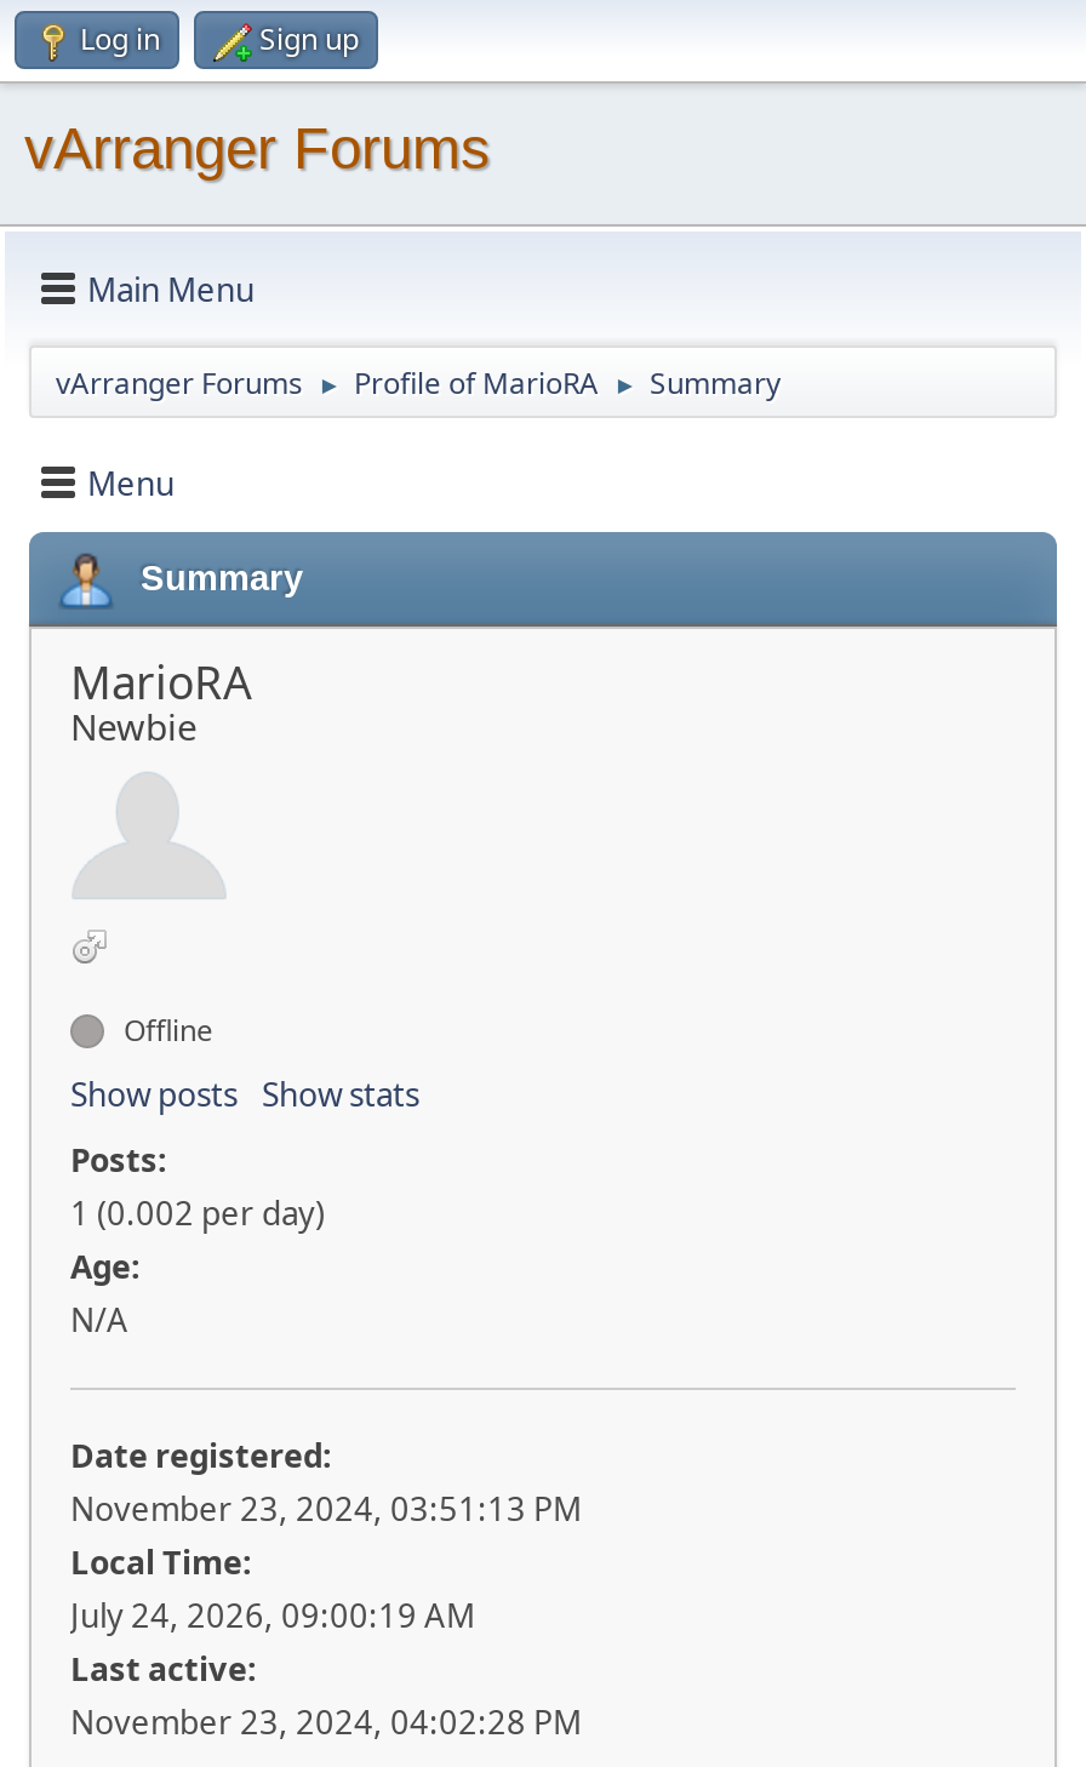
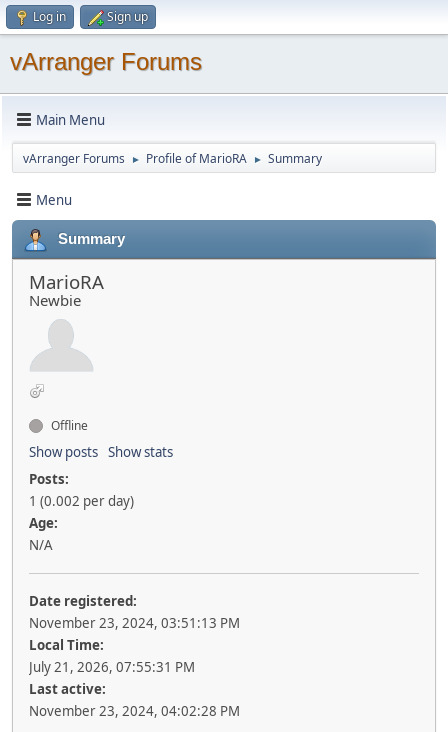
[70,1594,475,1637] July 24, 2026, 09:00:19 AM -> [29,658,195,676] July 21, 2026, 07:55:31 PM

